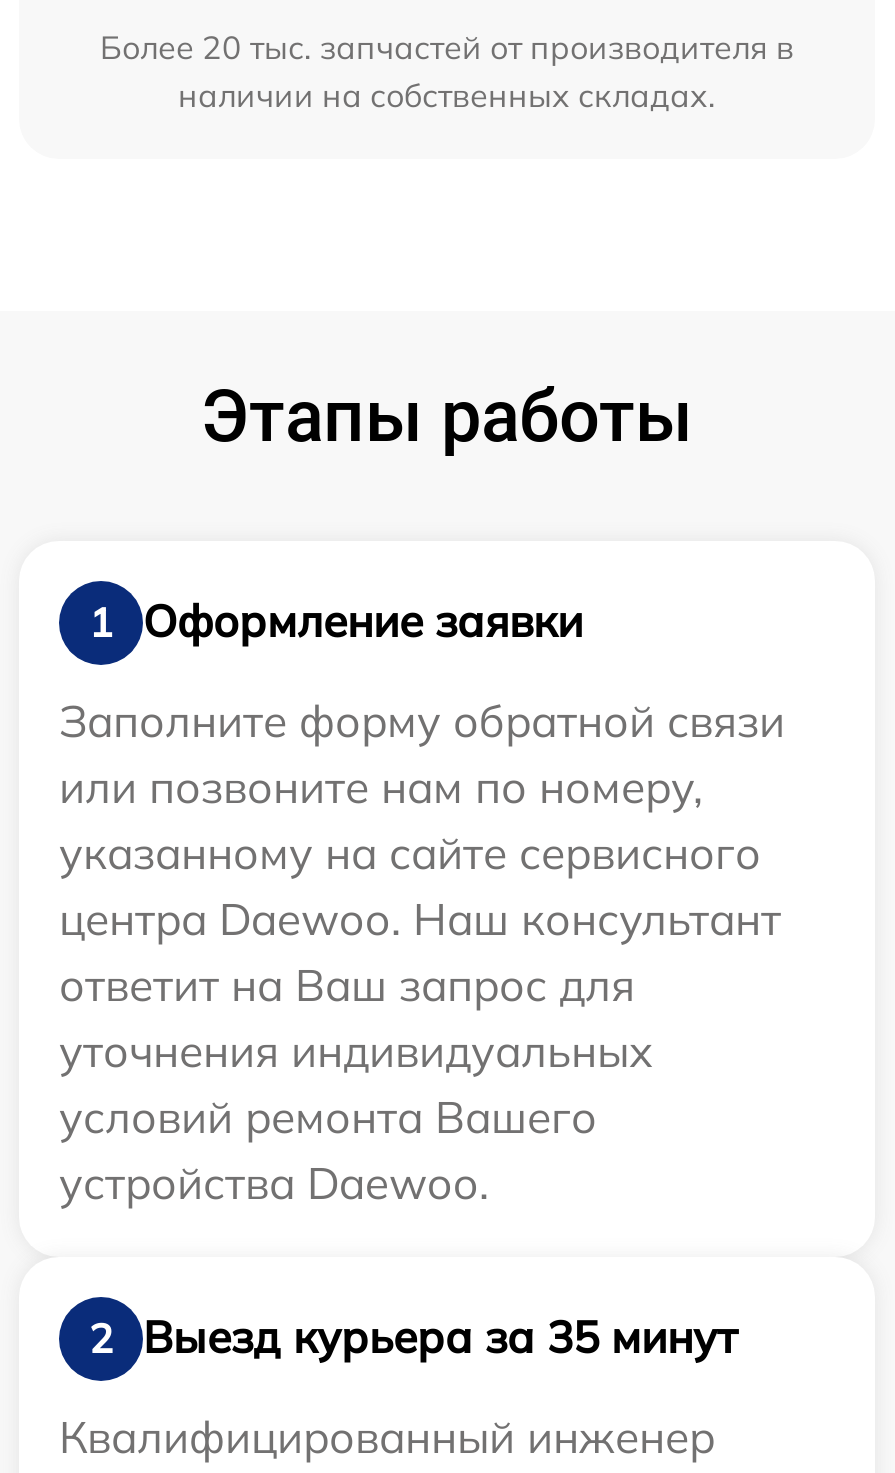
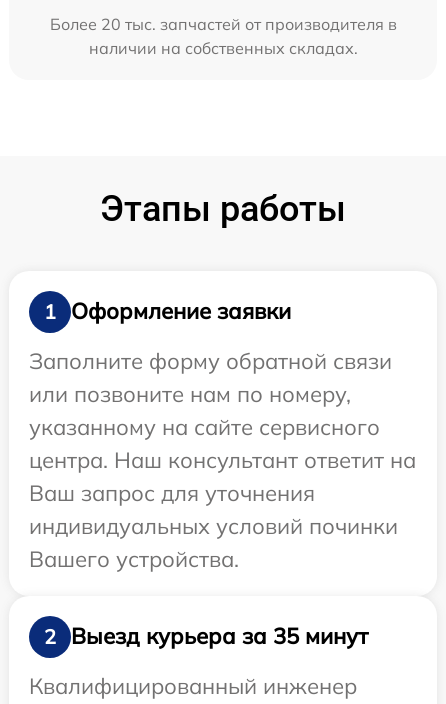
[59,891,781,1211] центра Daewoo. Наш консультант | ответит на Ваш запрос для | уточнения индивидуальных | условий ремонта Вашего | устройства Daewoo. -> [29,446,416,573] центра. Наш консультант ответит на | Ваш запрос для уточнения | индивидуальных условий починки | Вашего устройства.

